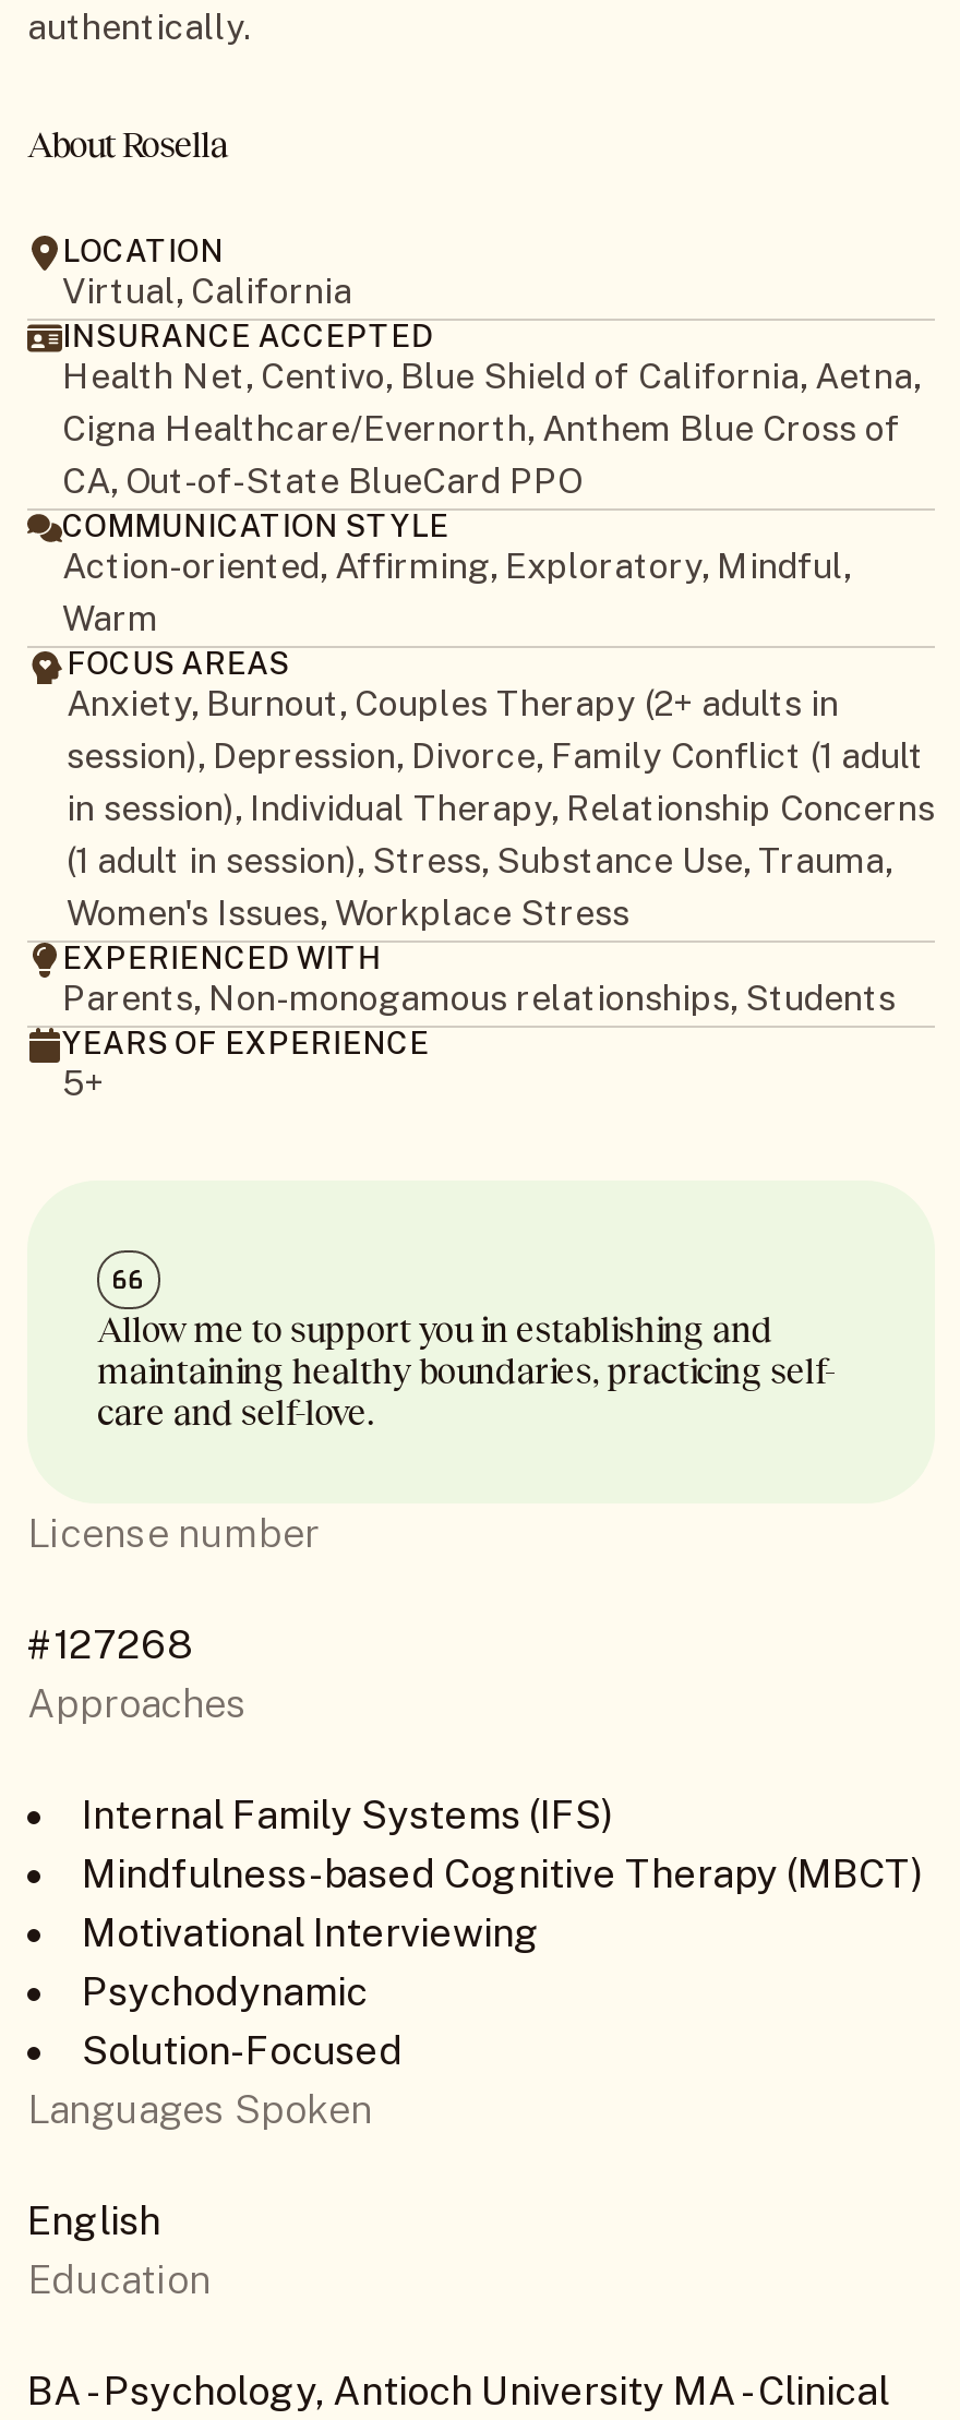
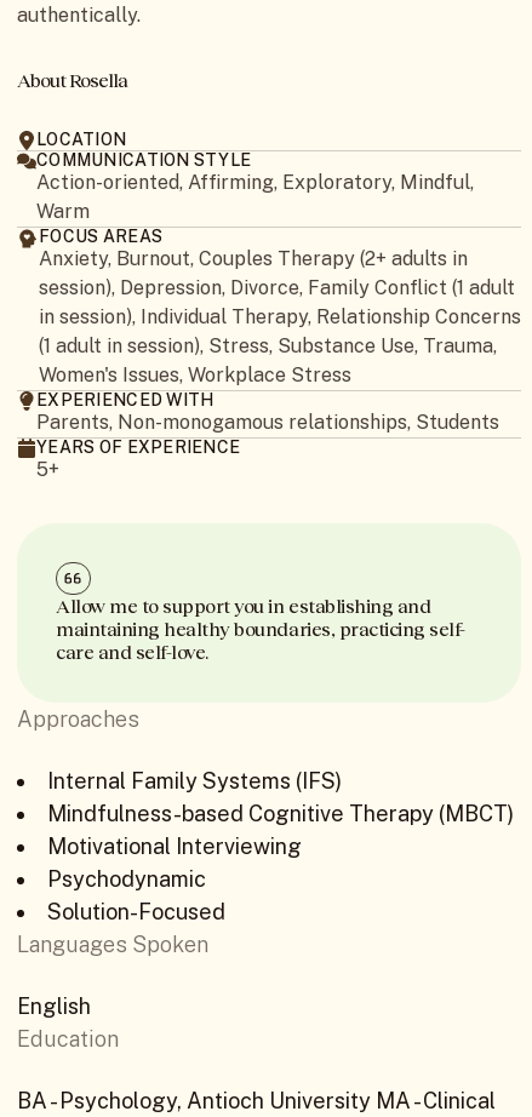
[62,271,920,502] Virtual, California | INSURANCE ACCEPTED | Health Net, Centivo, Blue Shield of California, Aetna, | Cigna Healthcare/Evernorth, Anthem Blue Cross of | CA, Out-of-State BlueCard PPO -> none
[27,1511,320,1668] License number | #127268 -> none

